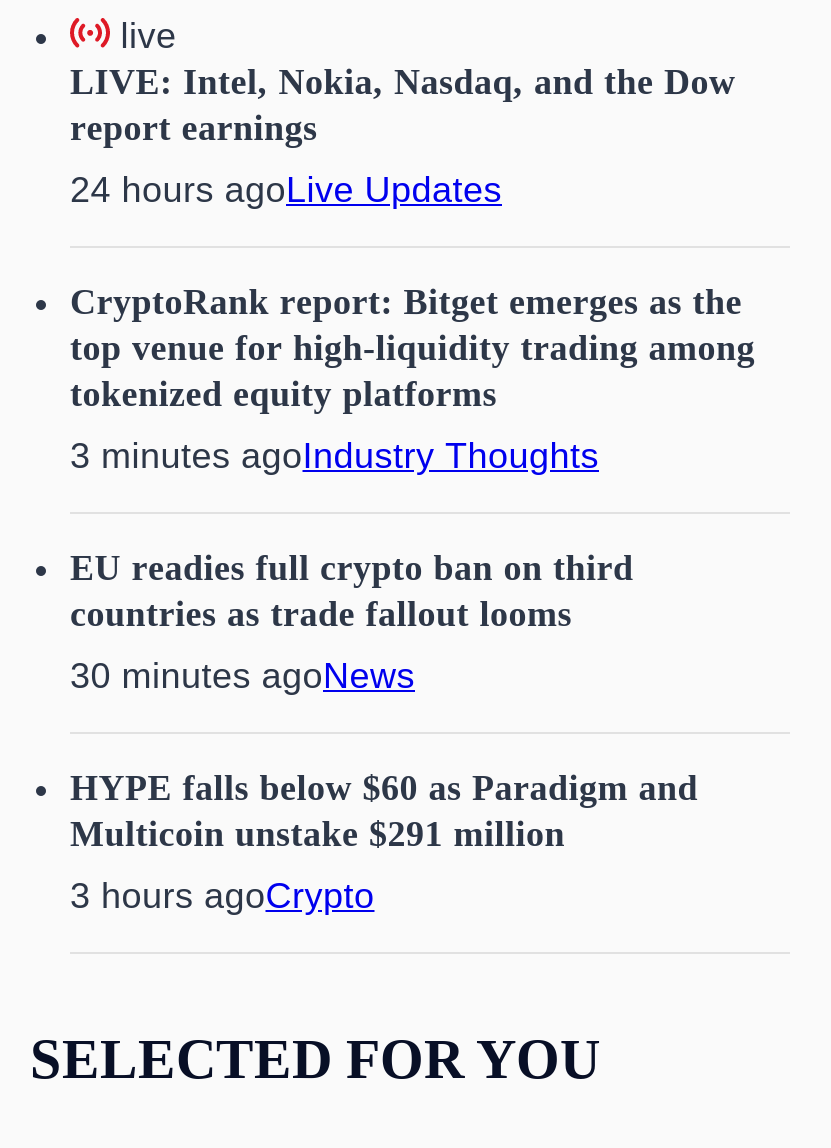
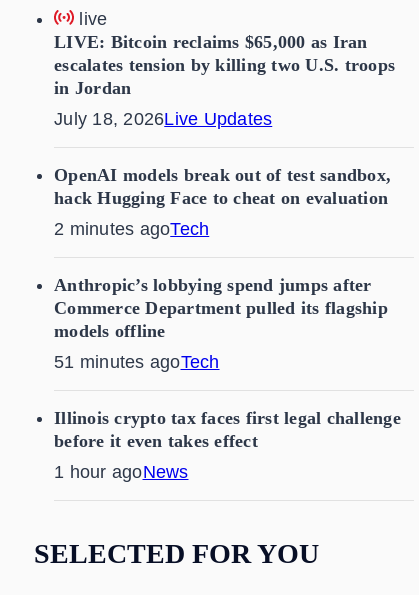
[70,62,736,148] LIVE: Intel, Nokia, Nasdaq, and the Dow | report earnings -> [54,32,395,98] LIVE: Bitcoin reclaims $65,000 as Iran | escalates tension by killing two U.S. troops | in Jordan
[70,170,502,210] 24 hours agoLive Updates -> [54,109,272,129] July 18, 2026Live Updates
[70,282,755,414] CryptoRank report: Bitget emerges as the | top venue for high-liquidity trading among | tokenized equity platforms -> [54,165,391,208] OpenAI models break out of test sandbox, | hack Hugging Face to cheat on evaluation
[70,436,599,476] 3 minutes agoIndustry Thoughts -> [54,219,209,239] 2 minutes agoTech
[70,548,634,634] EU readies full crypto ban on third | countries as trade fallout looms -> [54,275,388,341] Anthropic’s lobbying spend jumps after | Commerce Department pulled its flagship | models offline
[70,656,415,696] 30 minutes agoNews -> [54,352,219,372] 51 minutes agoTech
[70,768,698,854] HYPE falls below $60 as Paradigm and | Multicoin unstake $291 million -> [54,408,401,451] Illinois crypto tax faces first legal challenge | before it even takes effect
[70,876,374,916] 3 hours agoCrypto -> [54,462,188,482] 1 hour agoNews

